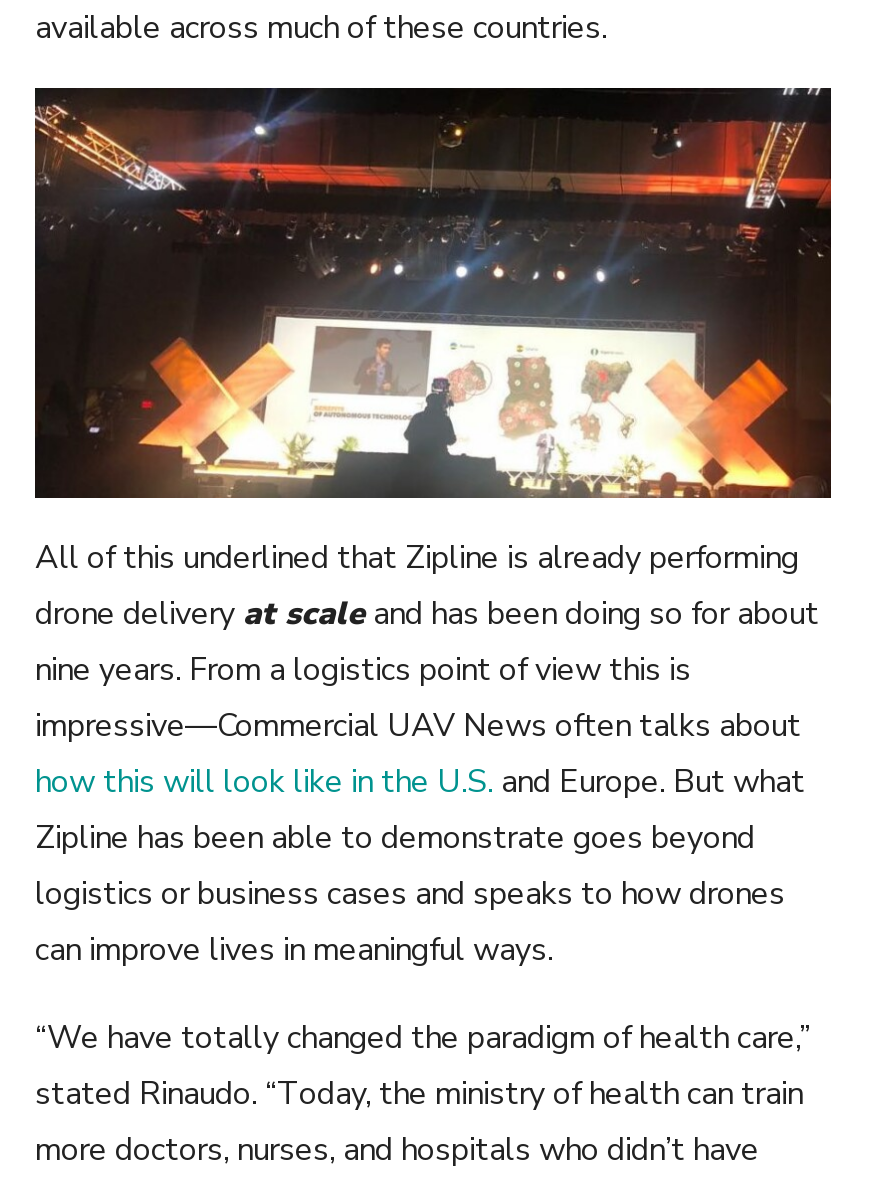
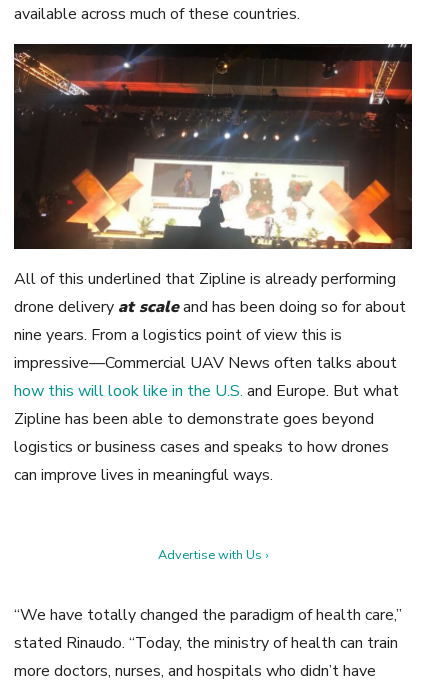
none -> [158,546,268,564] Advertise with Us ›

